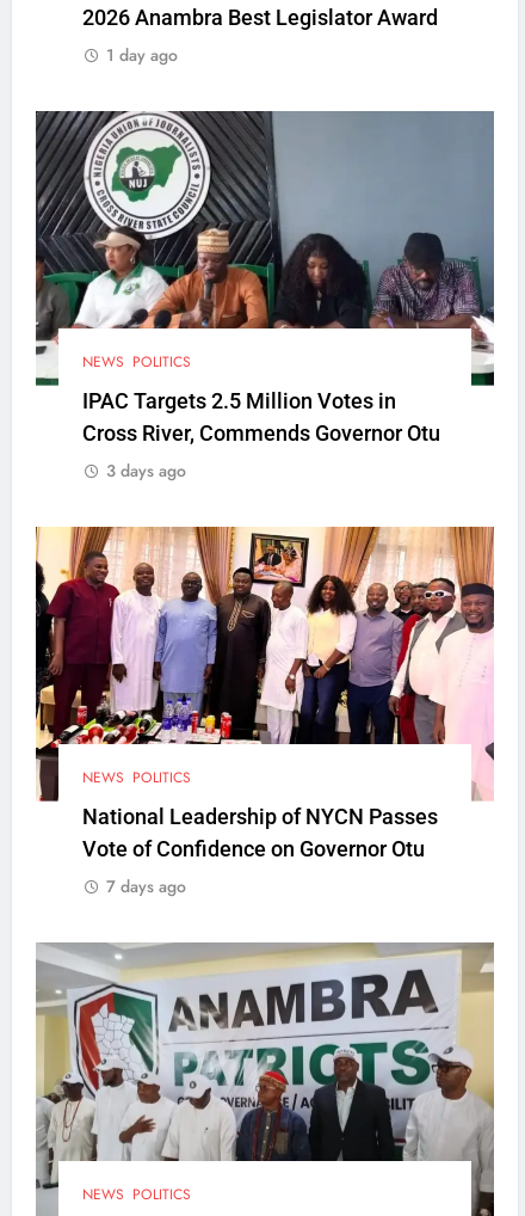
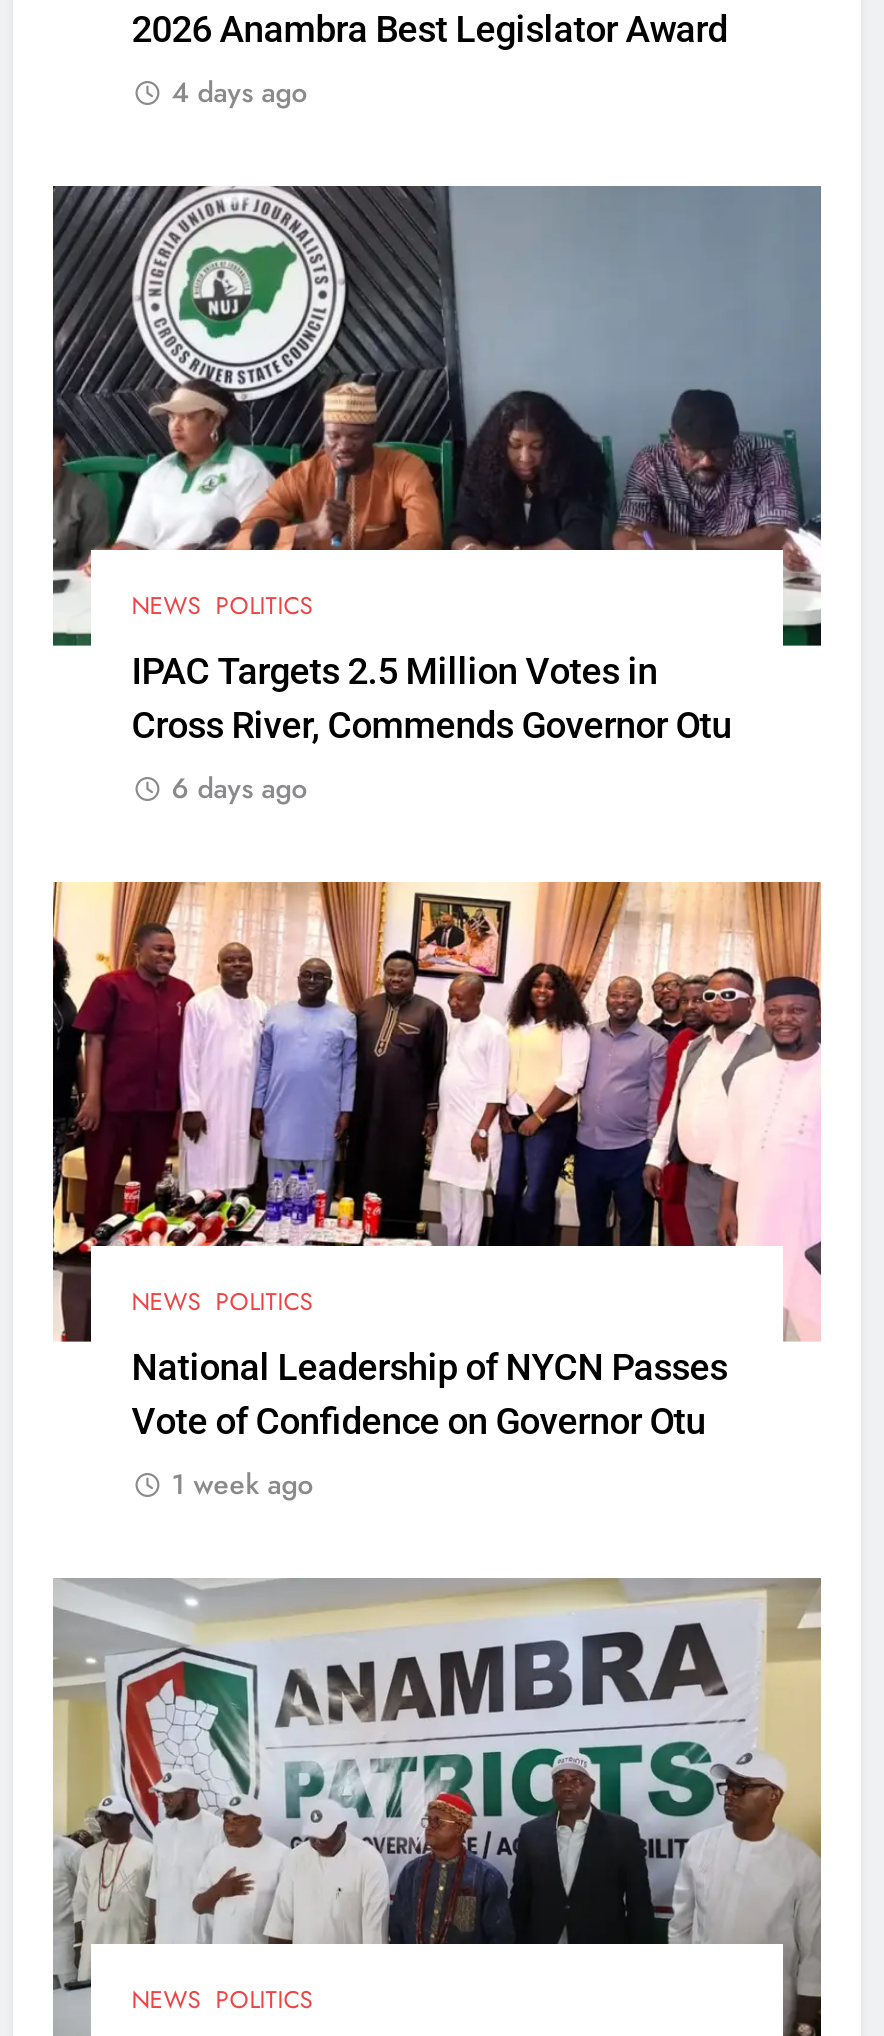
[106,42,178,66] 1 day ago -> [171,71,307,111] 4 days ago
[106,459,186,482] 3 days ago -> [171,768,307,808] 6 days ago
[106,875,186,899] 7 days ago -> [171,1465,313,1505] 1 week ago

